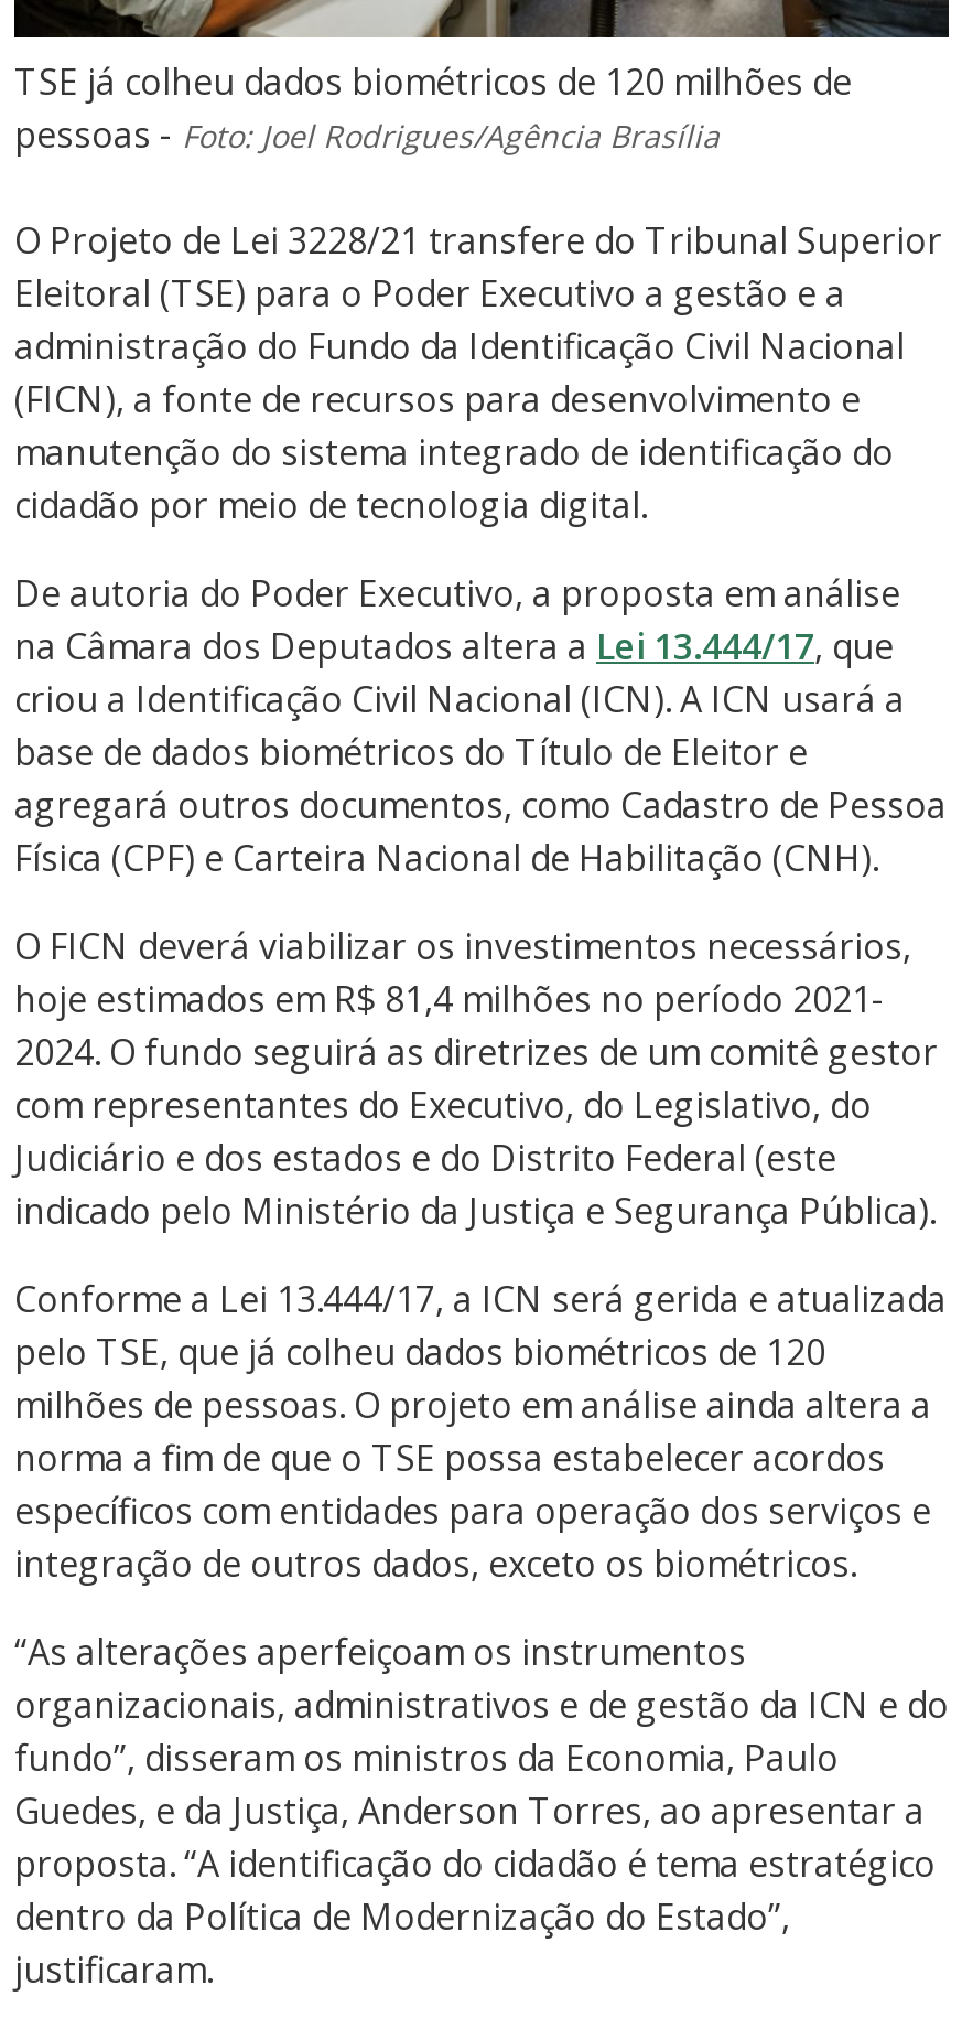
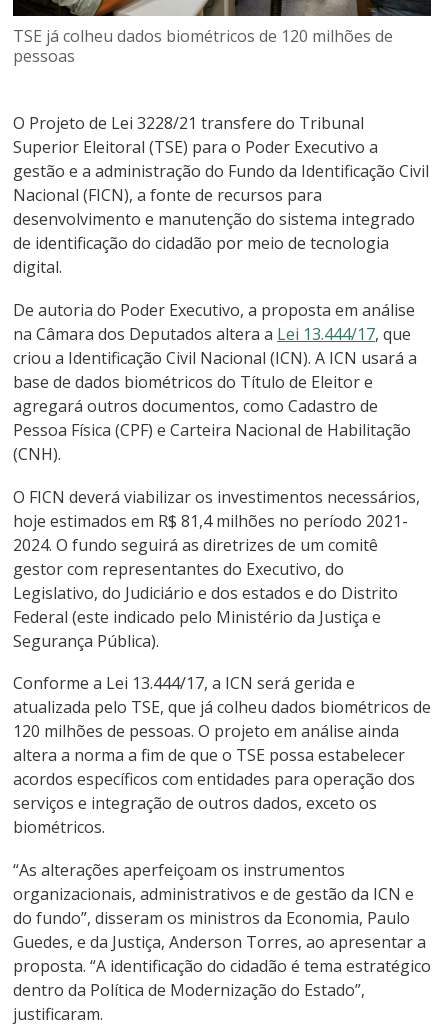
[14,109,720,157] pessoas - Foto: Joel Rodrigues/Agência Brasília -> [13,45,75,67] pessoas

